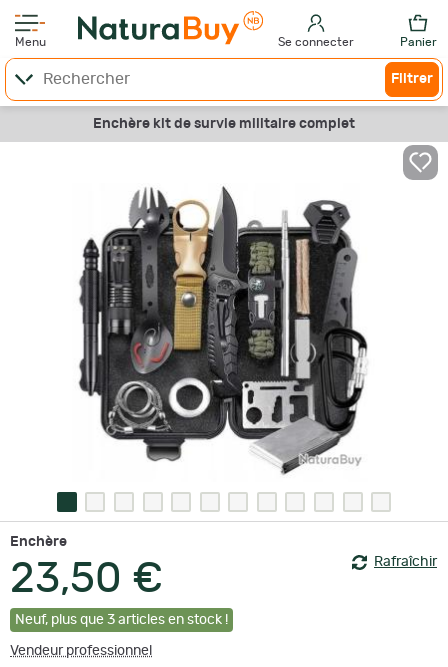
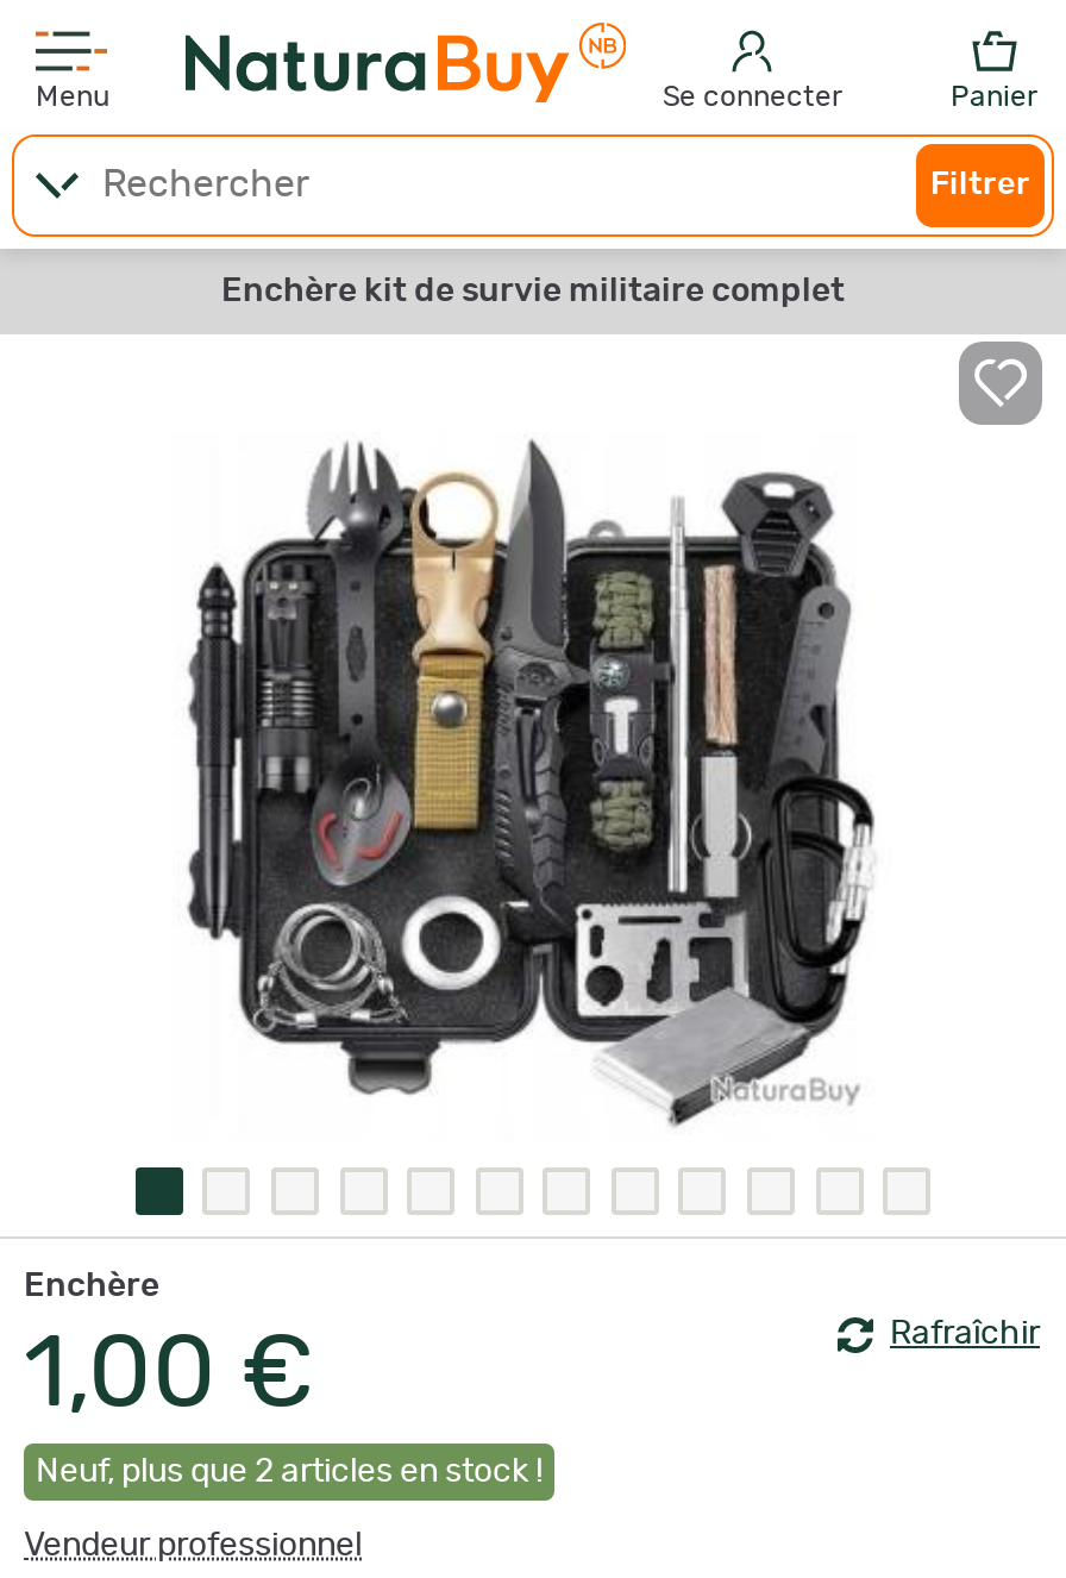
[10,558,163,600] 23,50 € -> [24,1324,314,1424] 1,00 €
[15,613,228,627] Neuf, plus que 3 articles en stock ! -> [36,1455,543,1488] Neuf, plus que 2 articles en stock !

